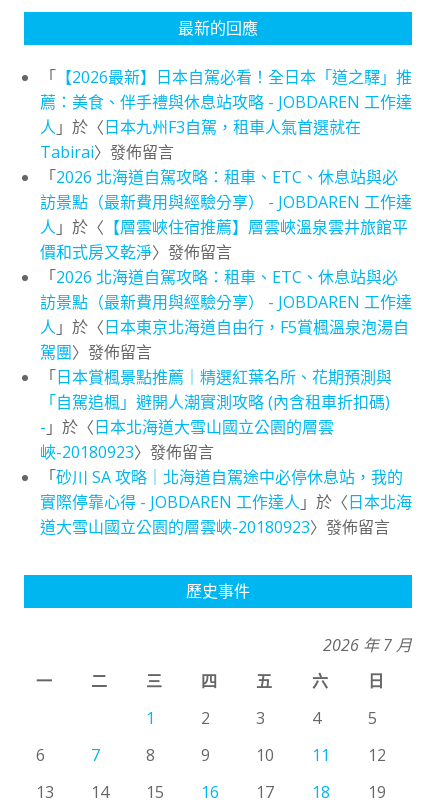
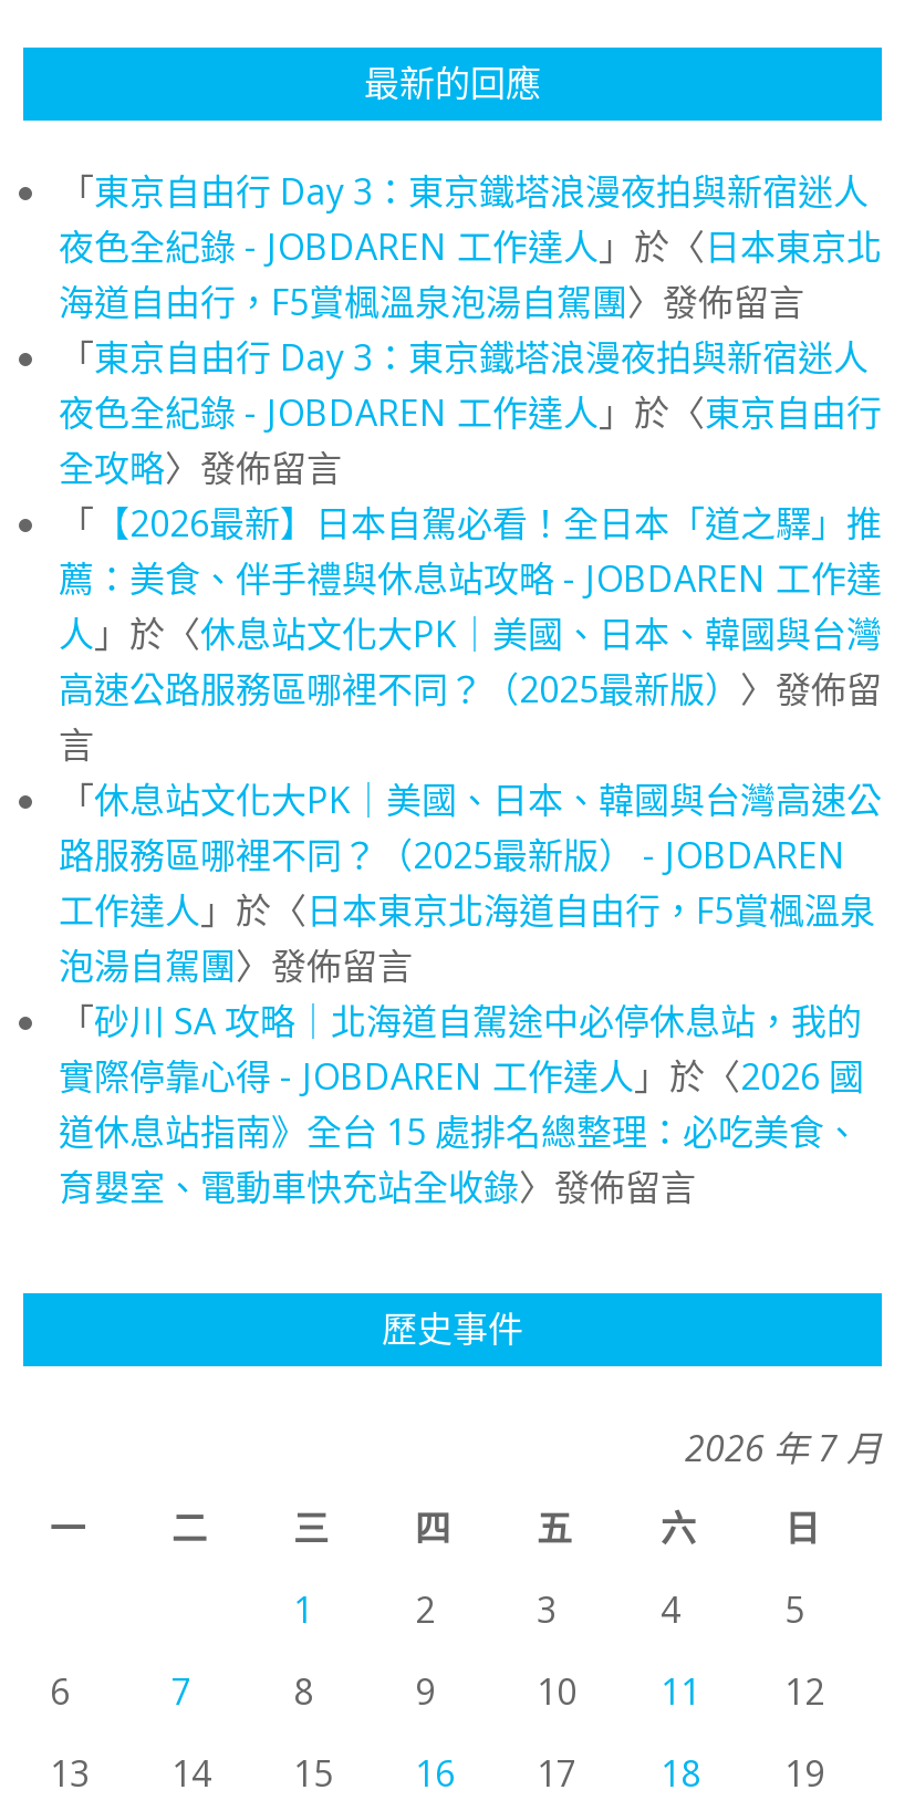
none -> [59,167,882,492] 「東京自由行 Day 3：東京鐵塔浪漫夜拍與新宿迷人 | 夜色全紀錄 - JOBDAREN 工作達人」於〈日本東京北 | 海道自由行，F5賞楓溫泉泡湯自駕團〉發佈留言 | 「東京自由行 Day 3：東京鐵塔浪漫夜拍與新宿迷人 | 夜色全紀錄 - JOBDAREN 工作達人」於〈東京自由行 | 全攻略〉發佈留言
moved [40,66,412,113] -> [59,499,882,603]: 「【2026最新】日本自駕必看！全日本「道之驛」推 | 薦：美食、伴手禮與休息站攻略 - JOBDAREN 工作達
[40,116,412,463] 人」於〈日本九州F3自駕，租車人氣首選就在 | Tabirai〉發佈留言 | 「2026 北海道自駕攻略：租車、ETC、休息站與必 | 訪景點（最新費用與經驗分享） - JOBDAREN 工作達 | 人」於〈【層雲峽住宿推薦】層雲峽溫泉雲井旅館平 | 價和式房又乾淨〉發佈留言 | 「2026 北海道自駕攻略：租車、ETC、休息站與必 | 訪景點（最新費用與經驗分享） - JOBDAREN 工作達 | 人」於〈日本東京北海道自由行，F5賞楓溫泉泡湯自 | 駕團〉發佈留言 | 「日本賞楓景點推薦｜精選紅葉名所、花期預測與 | 「自駕追楓」避開人潮實測攻略 (內含租車折扣碼) | -」於〈日本北海道大雪山國立公園的層雲 | 峽-20180923〉發佈留言 -> [59,610,882,990] 人」於〈休息站文化大PK｜美國、日本、韓國與台灣 | 高速公路服務區哪裡不同？（2025最新版）〉發佈留 | 言 | 「休息站文化大PK｜美國、日本、韓國與台灣高速公 | 路服務區哪裡不同？（2025最新版） - JOBDAREN | 工作達人」於〈日本東京北海道自由行，F5賞楓溫泉 | 泡湯自駕團〉發佈留言
moved [40,466,403,488] -> [59,997,862,1045]: 「砂川 SA 攻略｜北海道自駕途中必停休息站，我的
[40,491,412,538] 實際停靠心得 - JOBDAREN 工作達人」於〈日本北海 | 道大雪山國立公園的層雲峽-20180923〉發佈留言 -> [59,1052,864,1211] 實際停靠心得 - JOBDAREN 工作達人」於〈2026 國 | 道休息站指南》全台 15 處排名總整理：必吃美食、 | 育嬰室、電動車快充站全收錄〉發佈留言

